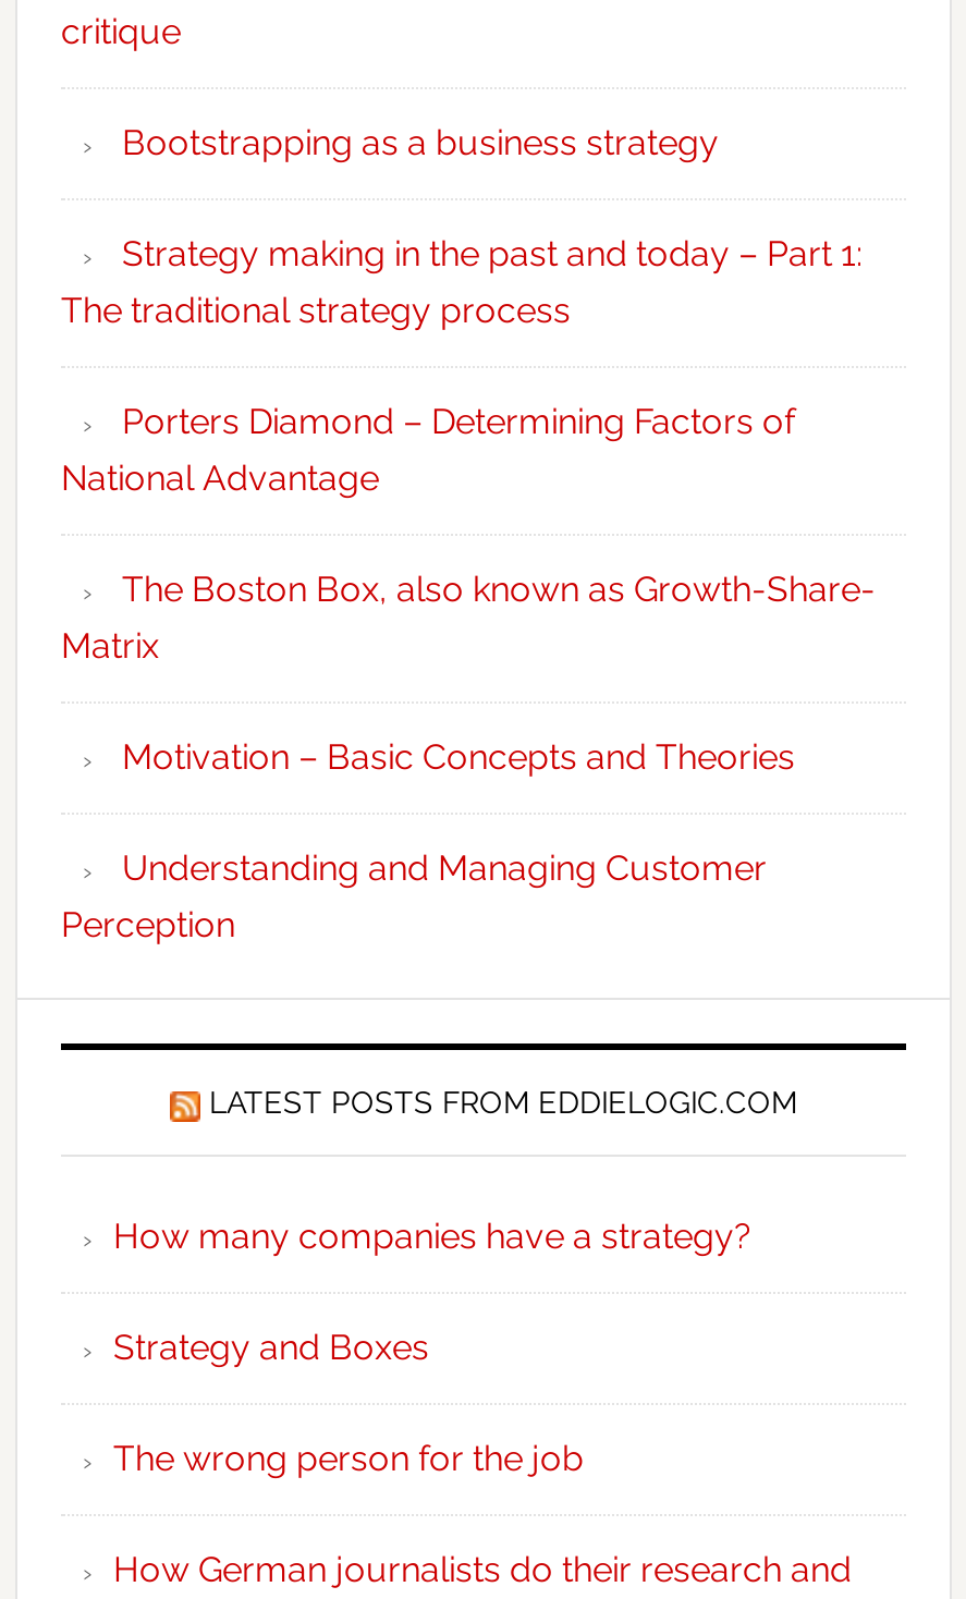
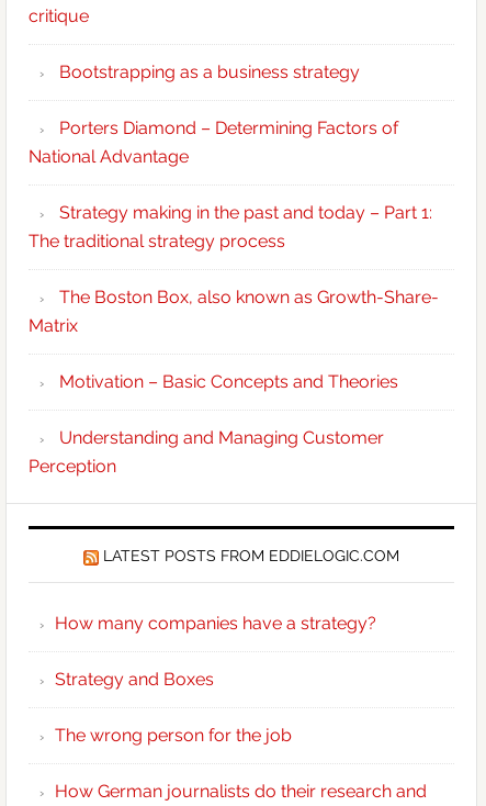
moved [61,233,863,331] -> [29,202,432,251]: Strategy making in the past and today – Part 1: | The traditional strategy process
moved [61,401,795,499] -> [29,117,398,167]: Porters Diamond – Determining Factors of | National Advantage

